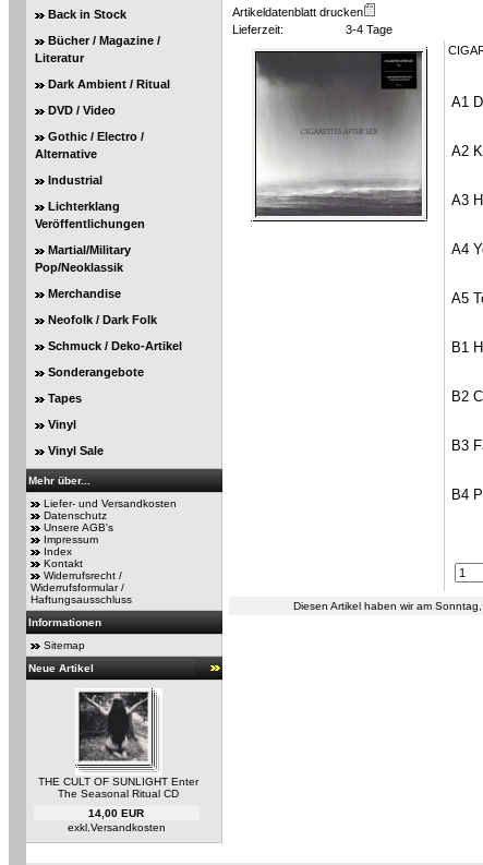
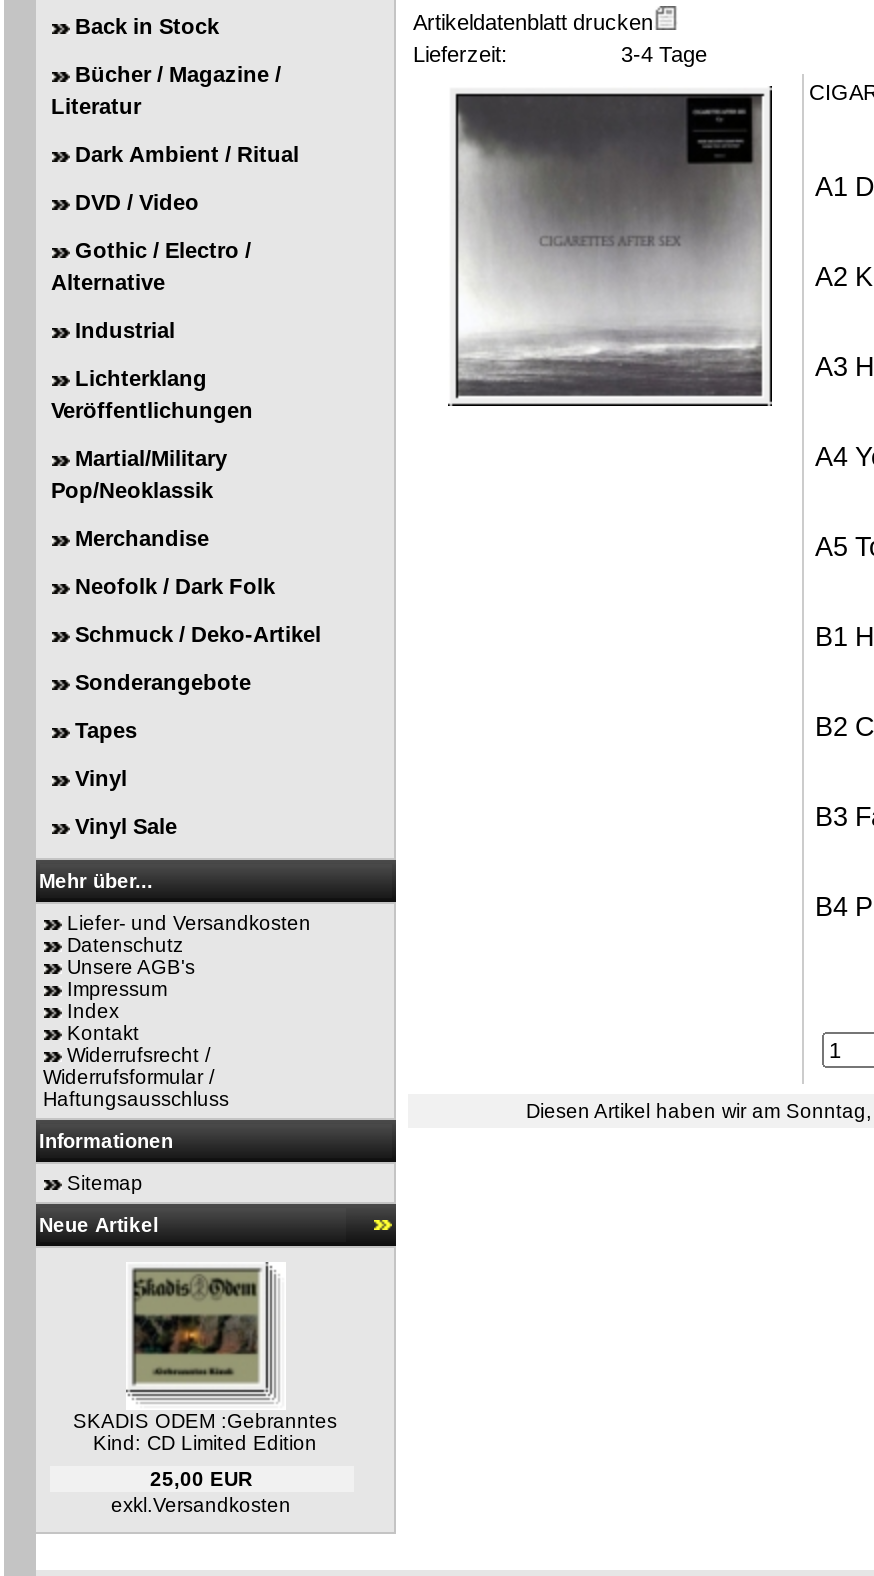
[38,693,198,800] [image] | THE CULT OF SUNLIGHT Enter | The Seasonal Ritual CD -> [73,1270,337,1454] [image] | SKADIS ODEM :Gebranntes | Kind: CD Limited Edition
[88,807,144,819] 14,00 EUR -> [150,1468,252,1490] 25,00 EUR

